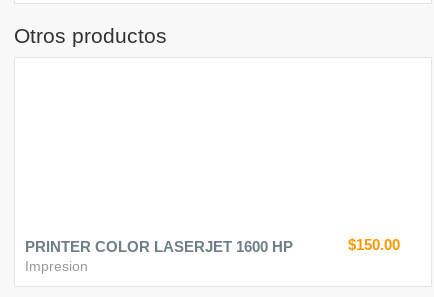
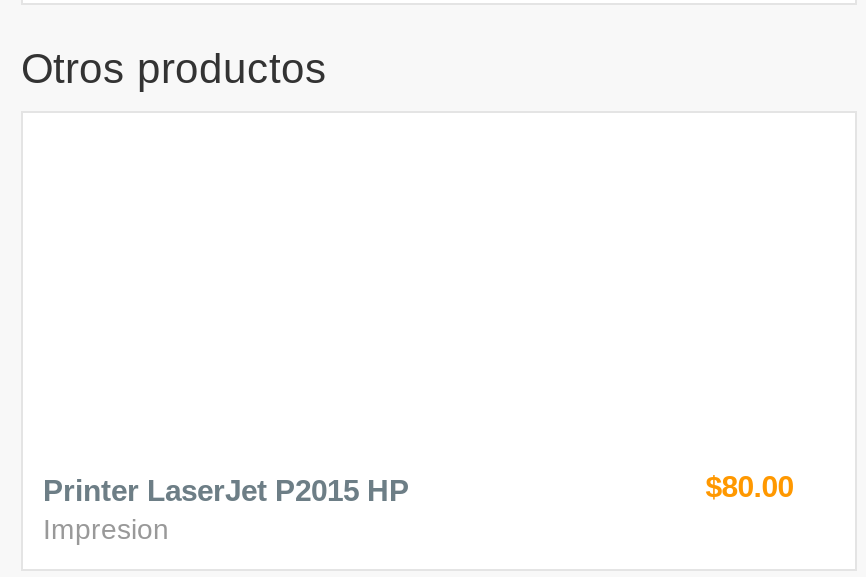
[25,236,400,255] $150.00 | PRINTER COLOR LASERJET 1600 HP -> [43,468,793,506] $80.00 | Printer LaserJet P2015 HP

